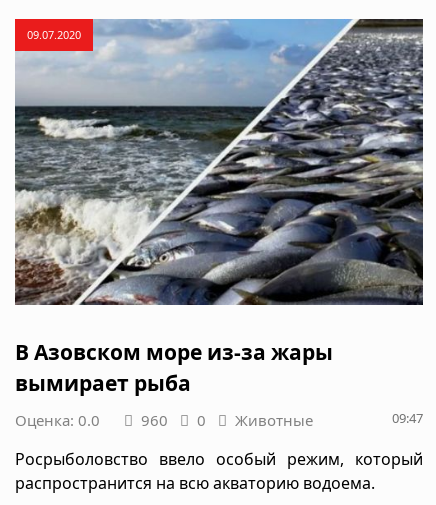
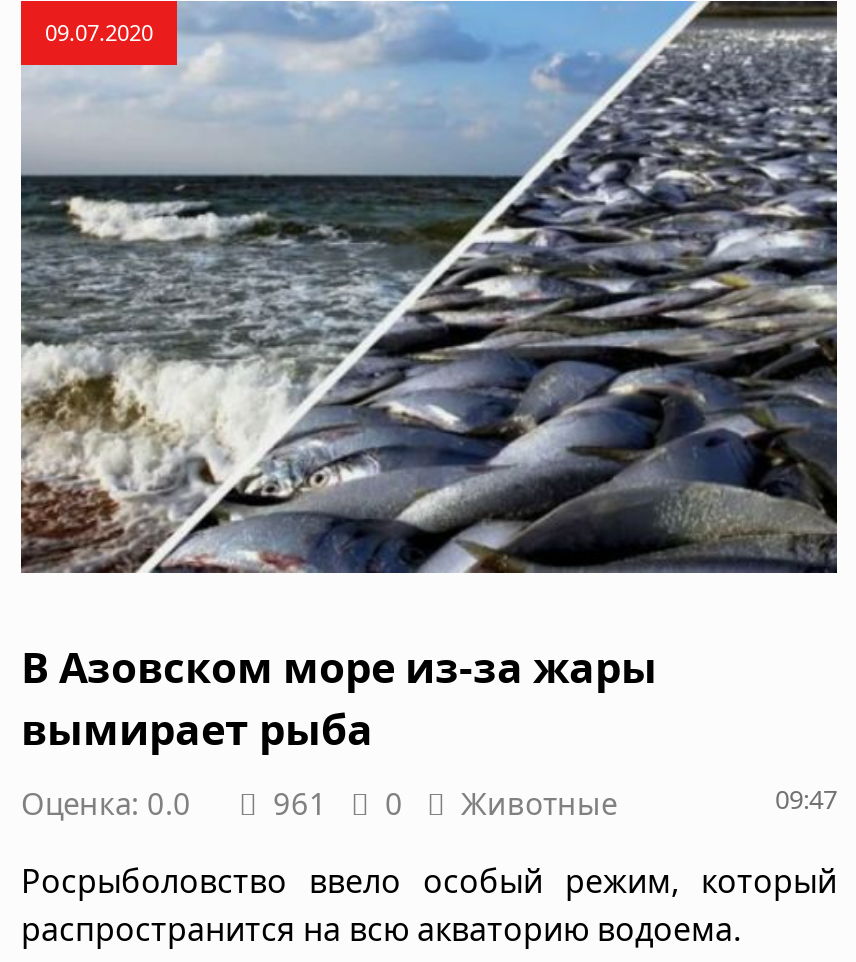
[15,410,313,430] Оценка: 0.0 960 0 Животные -> [21,783,617,823] Оценка: 0.0 961 0 Животные

